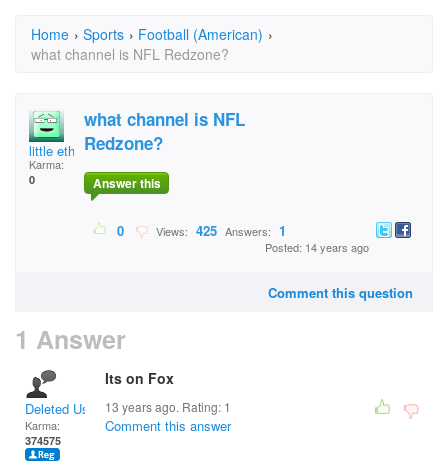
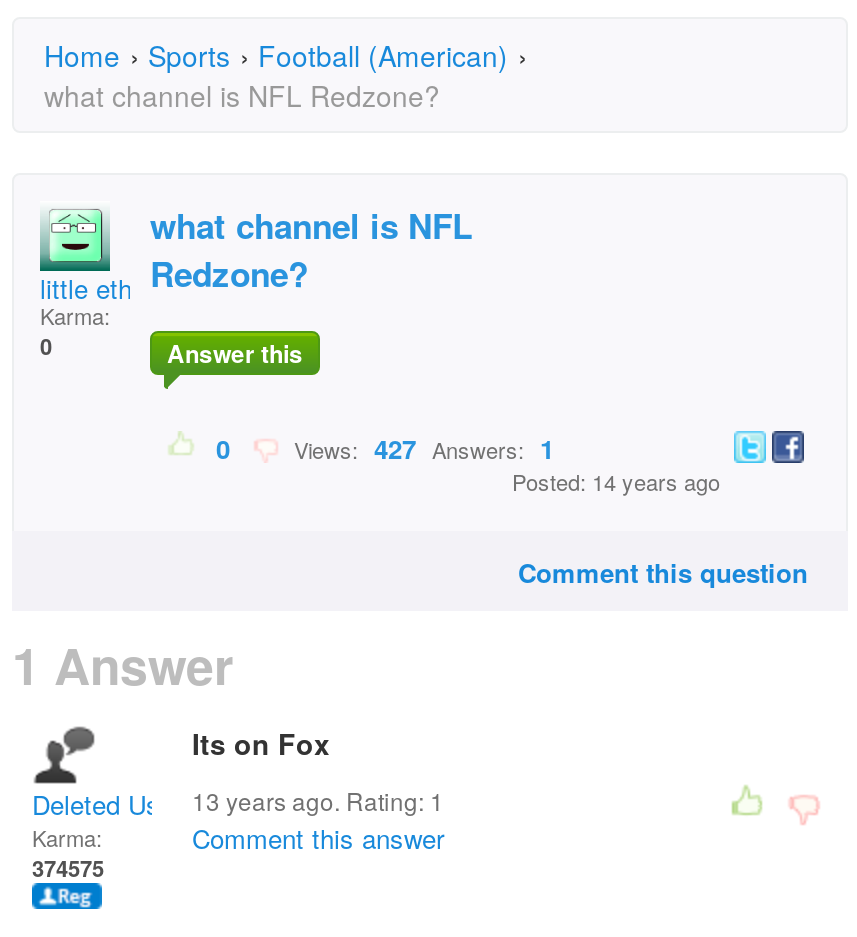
[150,221,286,240] Views: 425 Answers: 1 -> [282,429,554,467] Views: 427 Answers: 1

